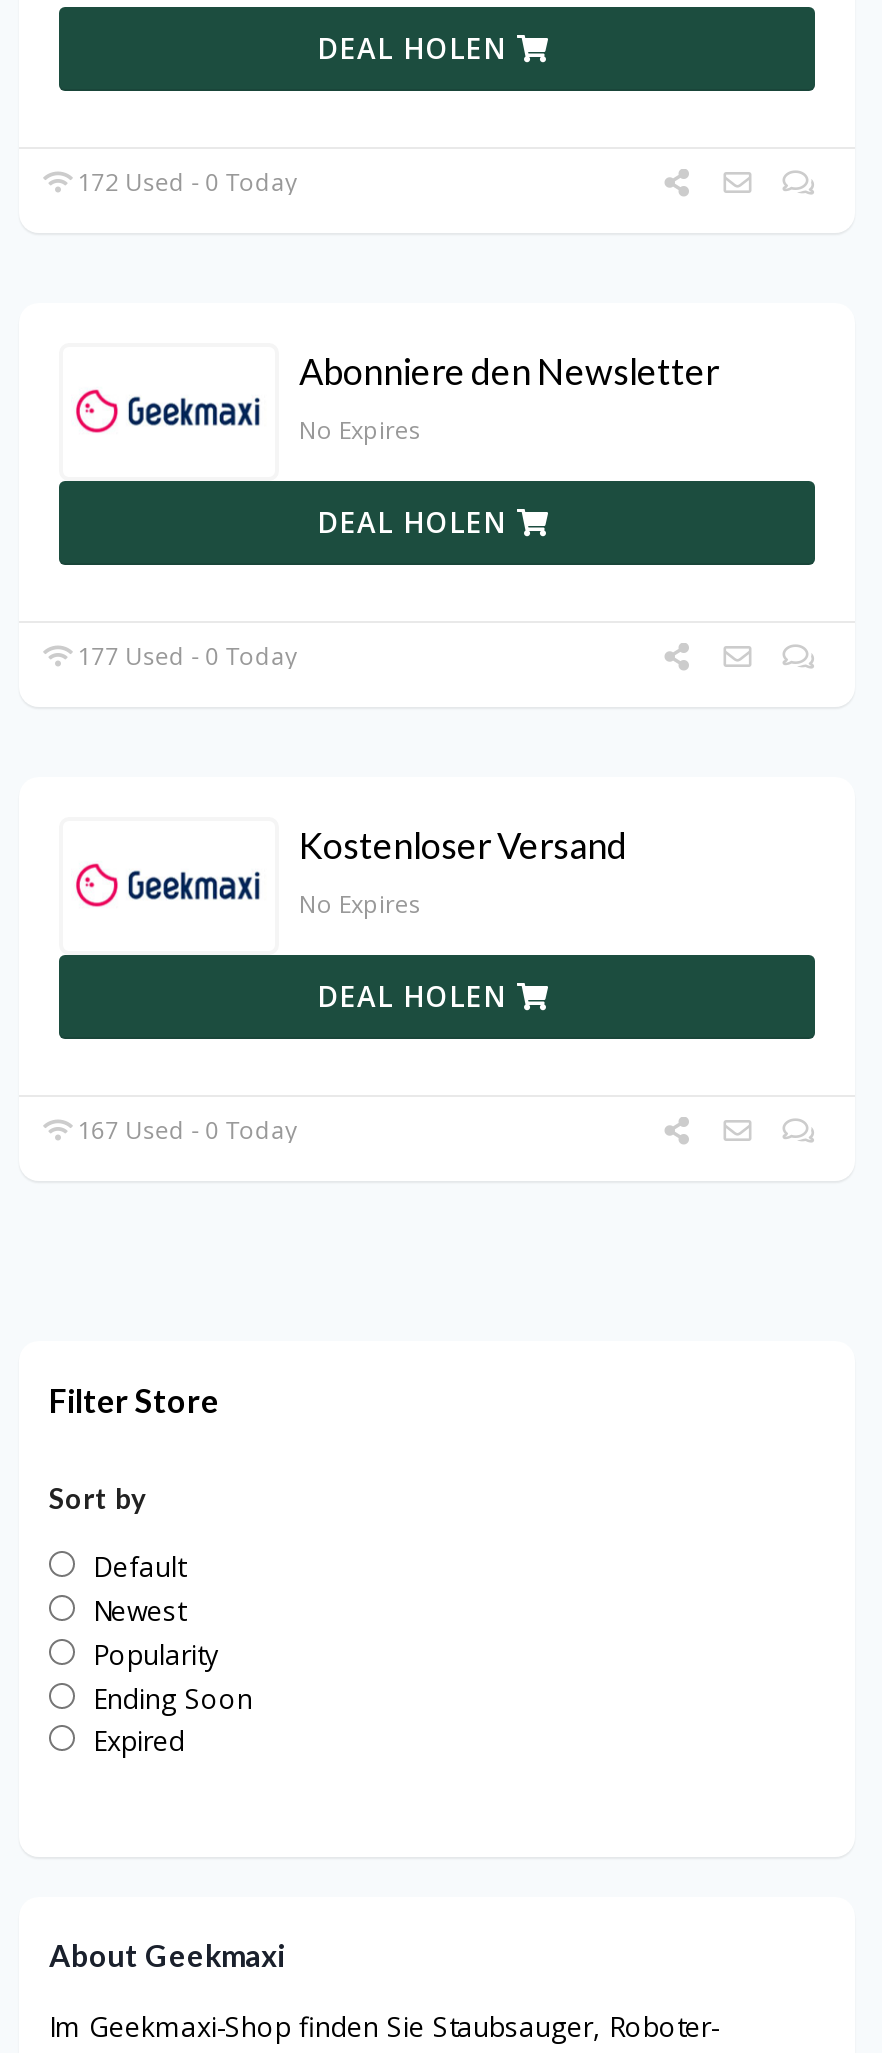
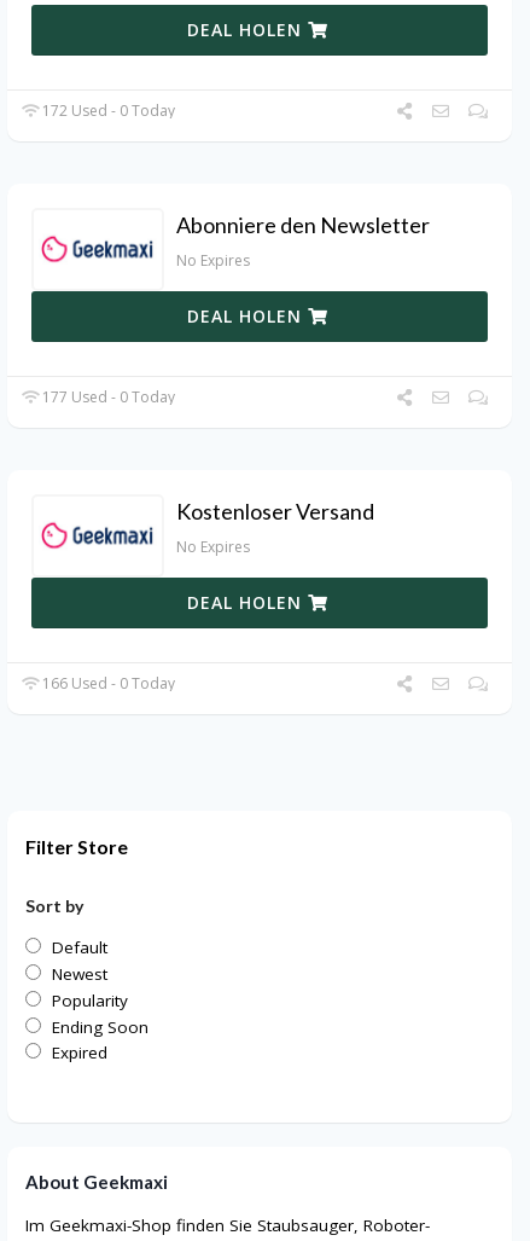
[71,1114,297,1148] 167 Used - 0 Today -> [39,674,175,694] 166 Used - 0 Today

